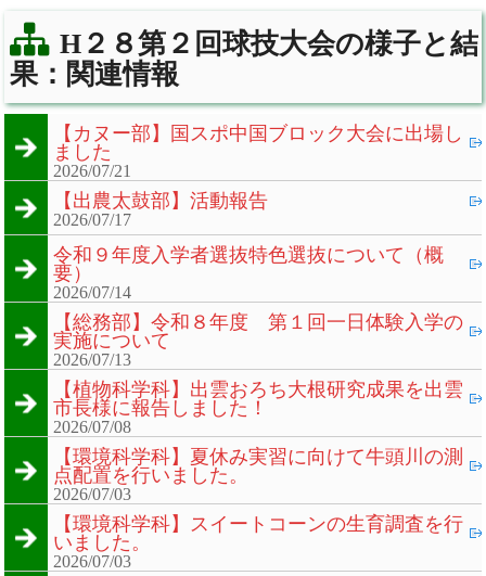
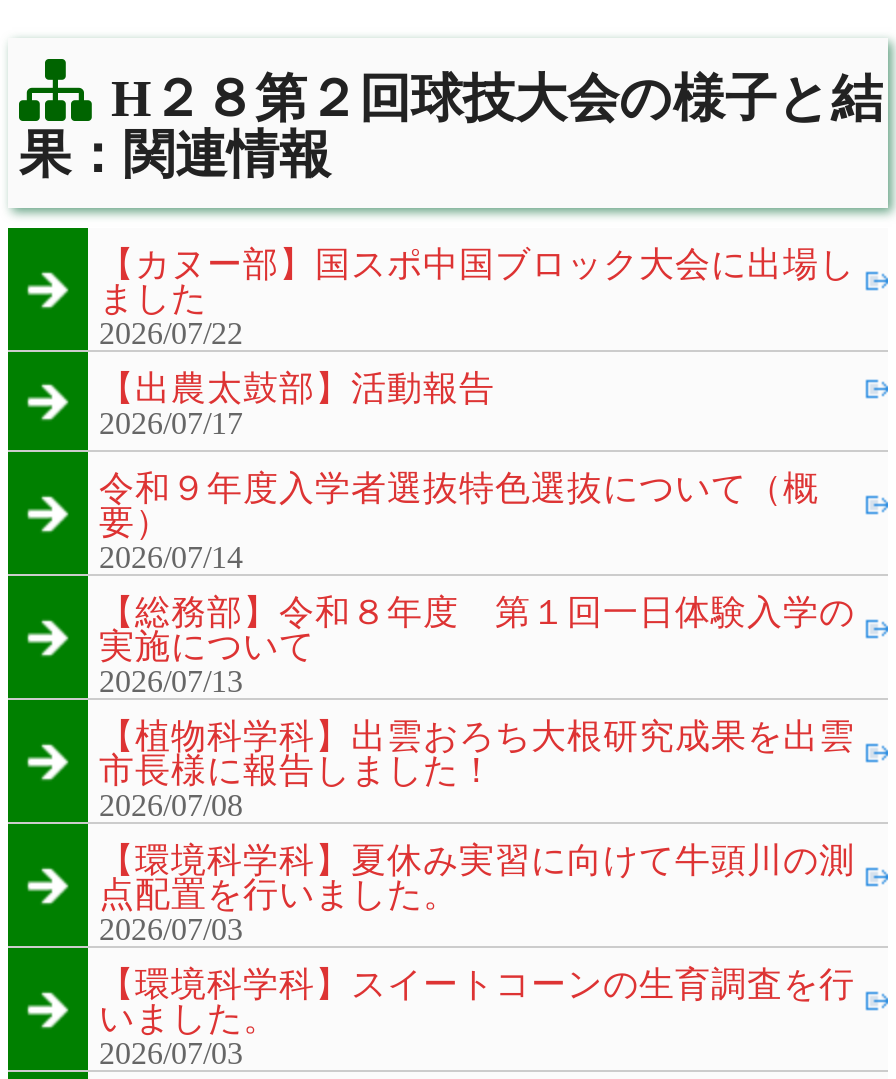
[54,162,132,180] 2026/07/21 -> [99,316,243,350] 2026/07/22

